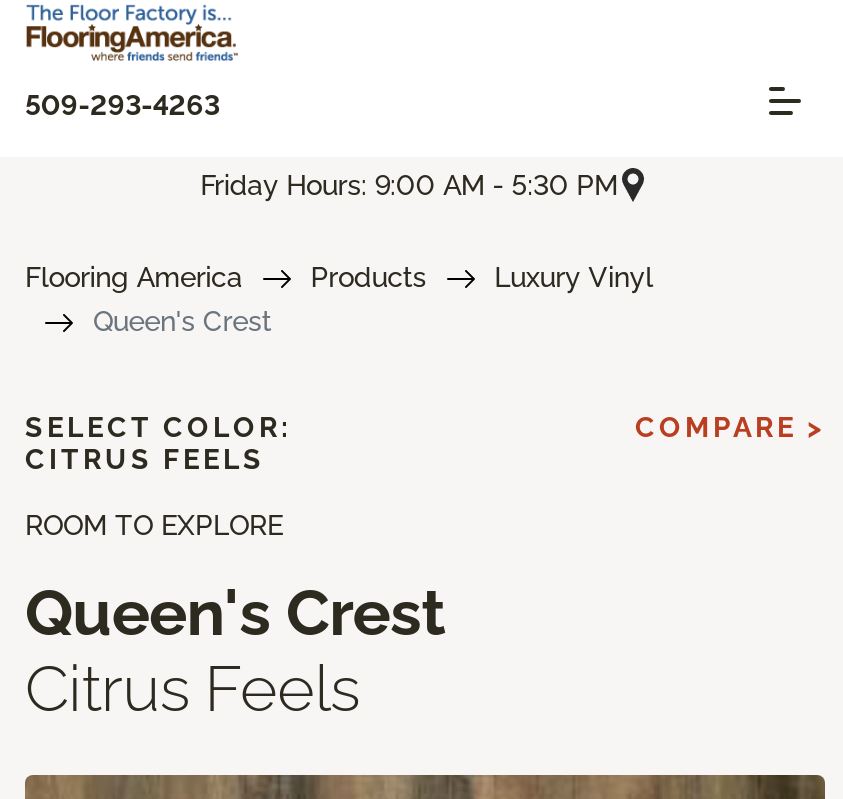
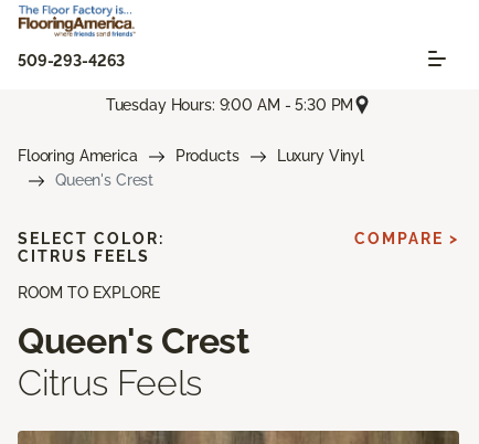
[200,168,618,200] Friday Hours: 9:00 AM - 5:30 PM -> [106,96,354,113] Tuesday Hours: 9:00 AM - 5:30 PM

